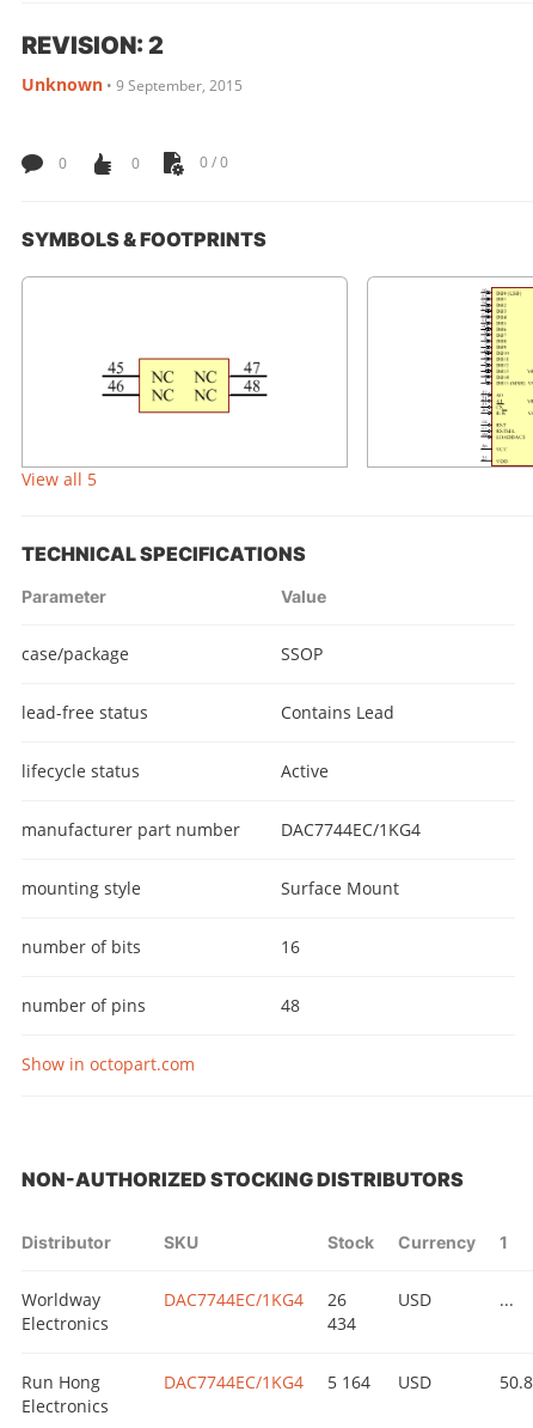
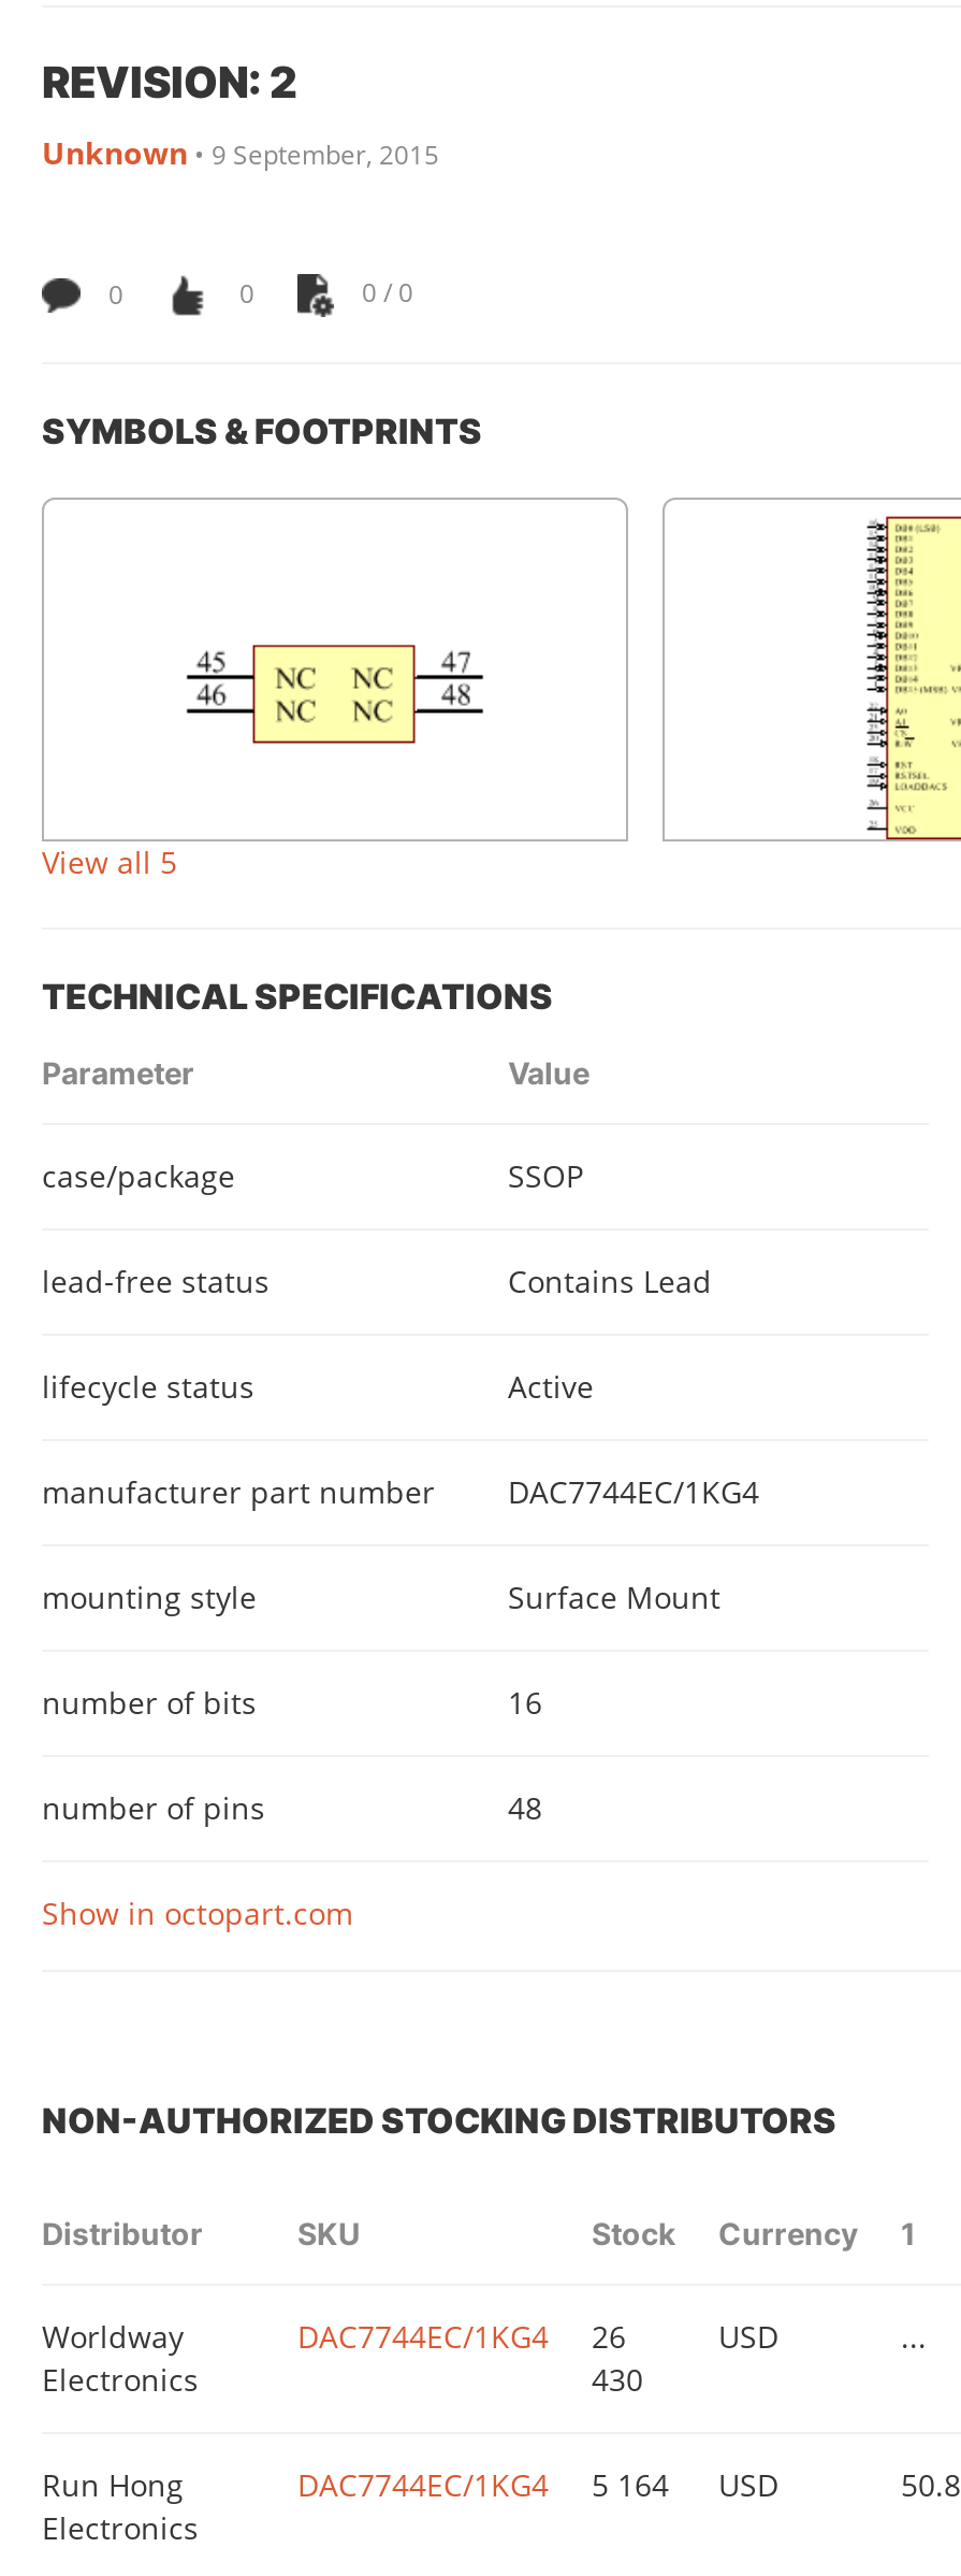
[327,1312,356,1335] 434 -> [592,2359,643,2400] 430

